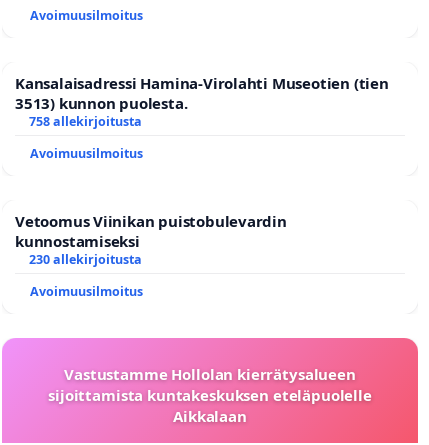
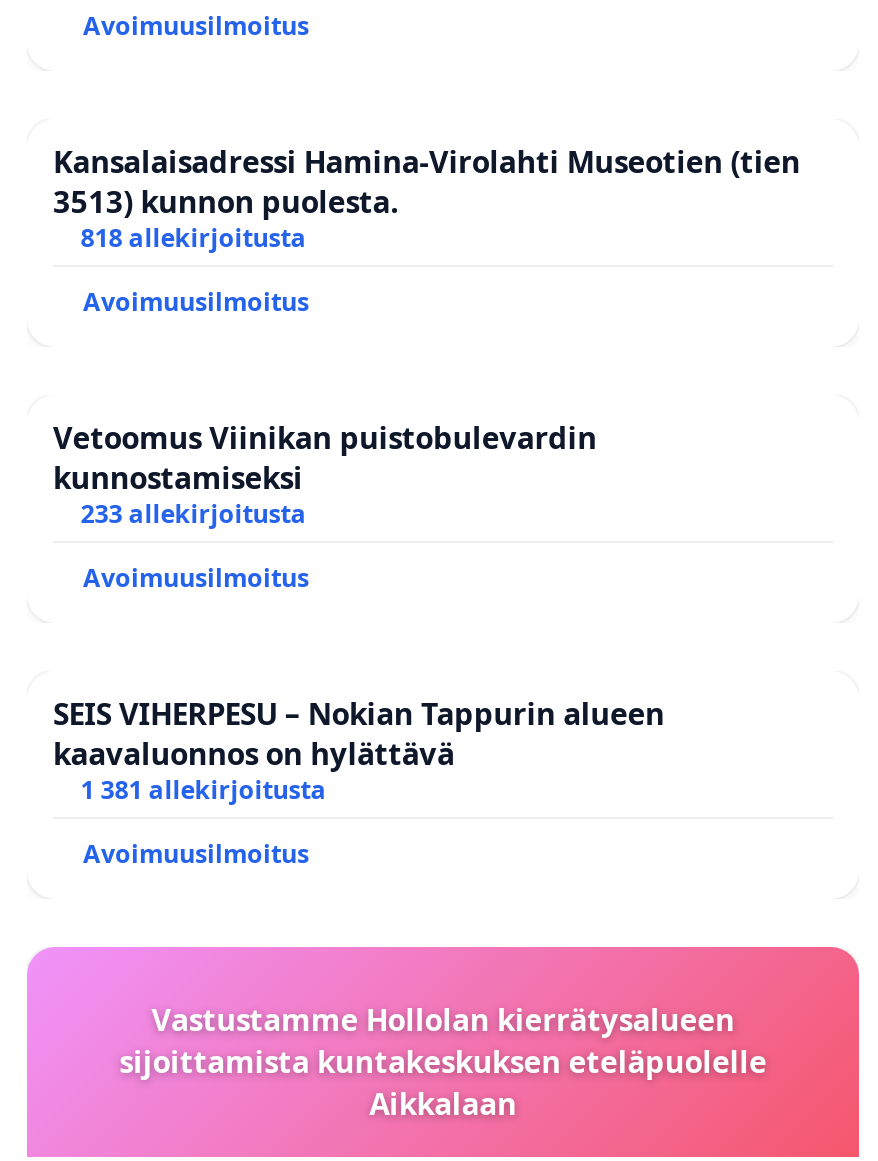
[29,113,142,130] 758 allekirjoitusta -> [81,222,307,256] 818 allekirjoitusta
[29,251,142,268] 230 allekirjoitusta -> [53,498,665,808] 233 allekirjoitusta | Avoimuusilmoitus | SEIS VIHERPESU – Nokian Tappurin alueen | kaavaluonnos on hylättävä | 1 381 allekirjoitusta

